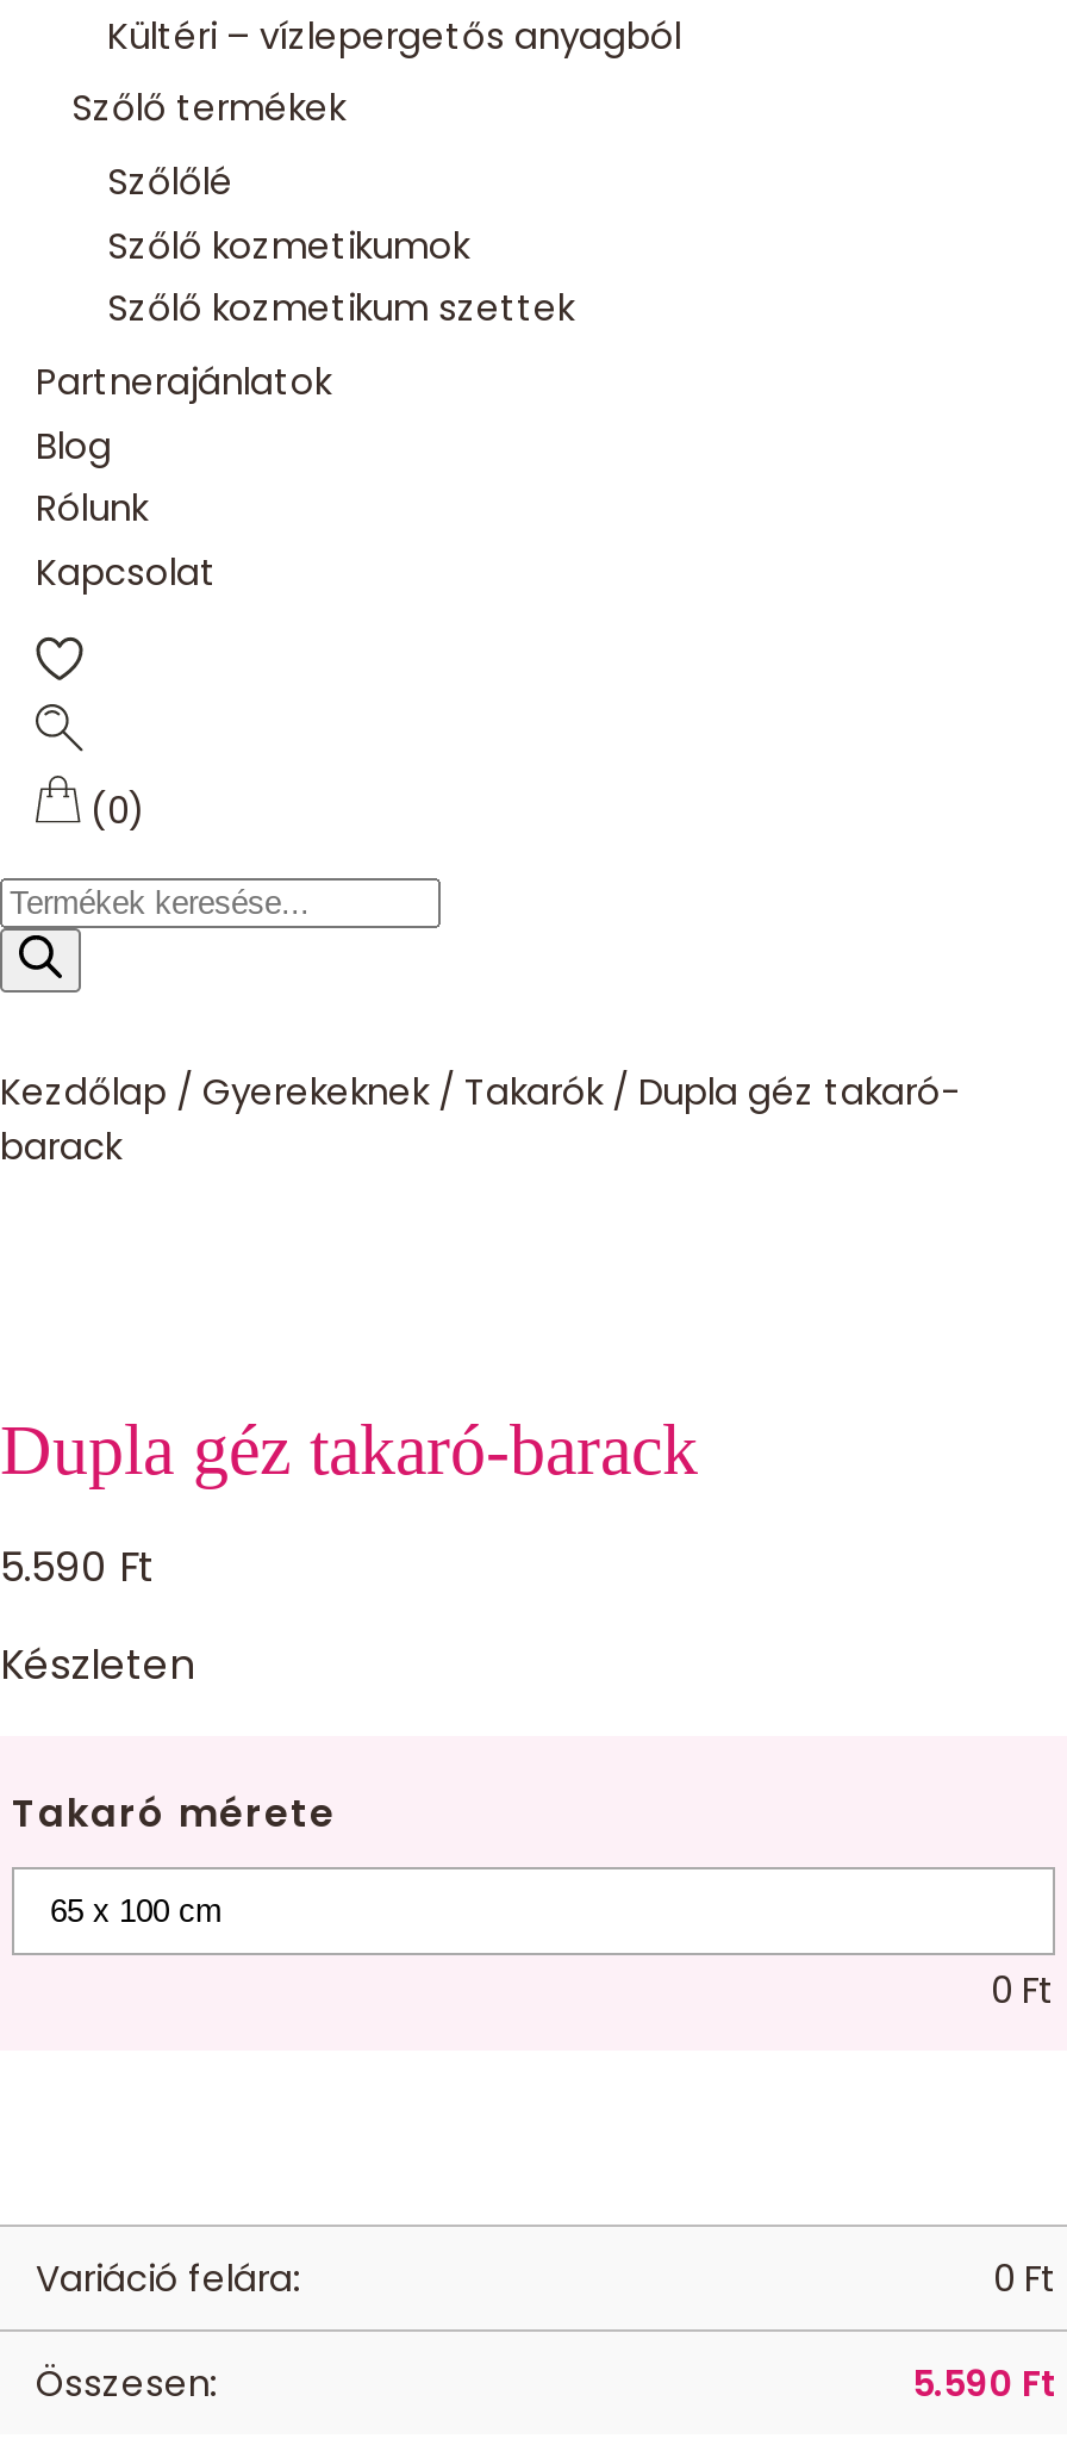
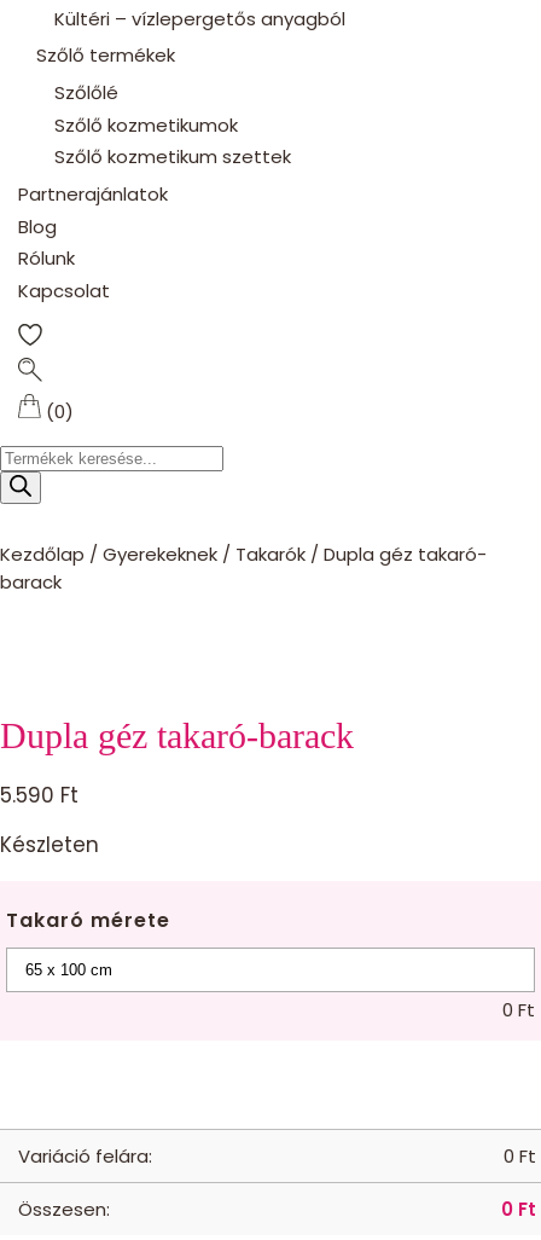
[912,2358,1057,2408] 5.590 Ft -> [501,1196,536,1222] 0 Ft

